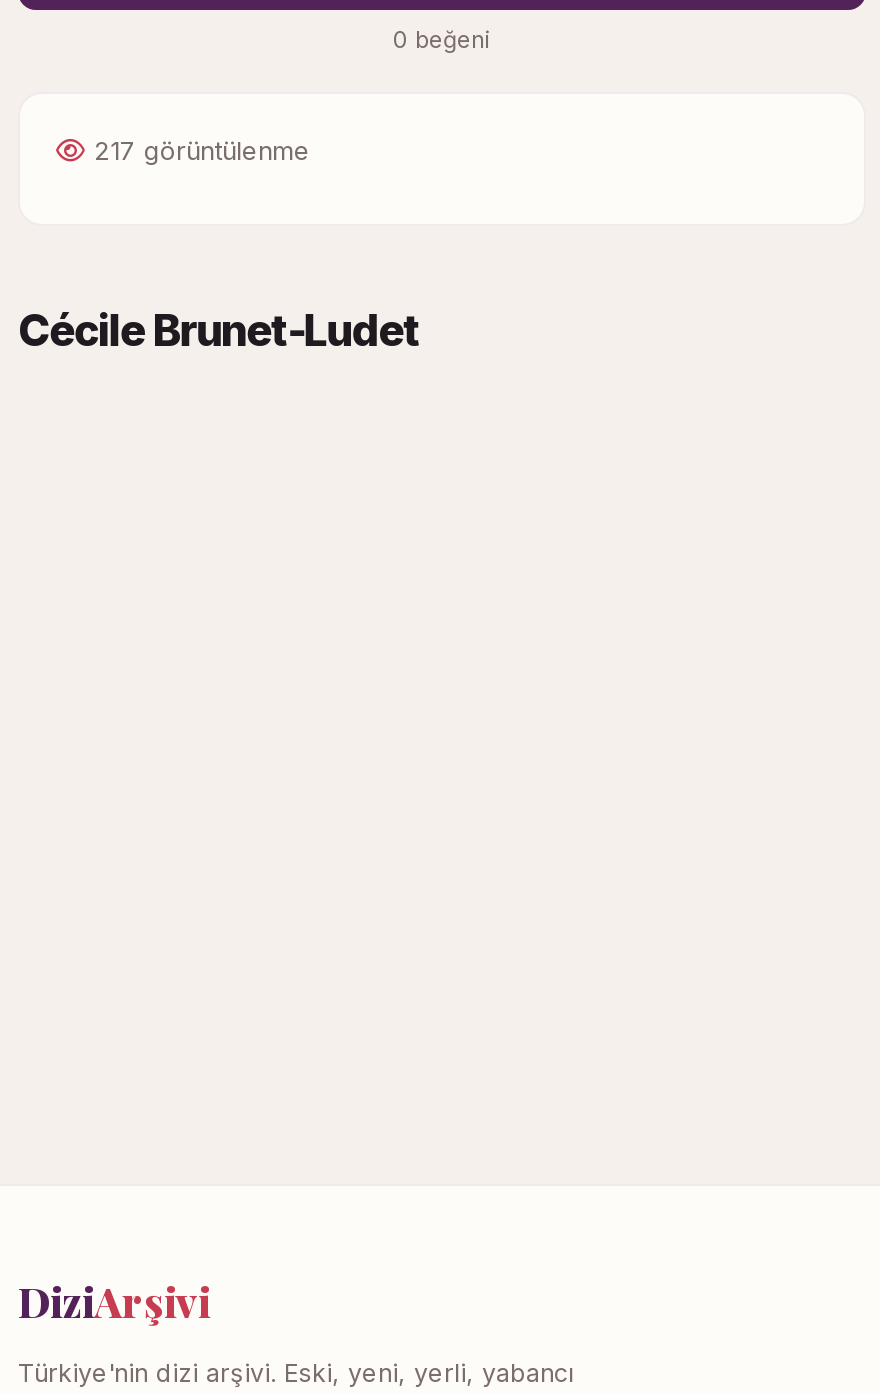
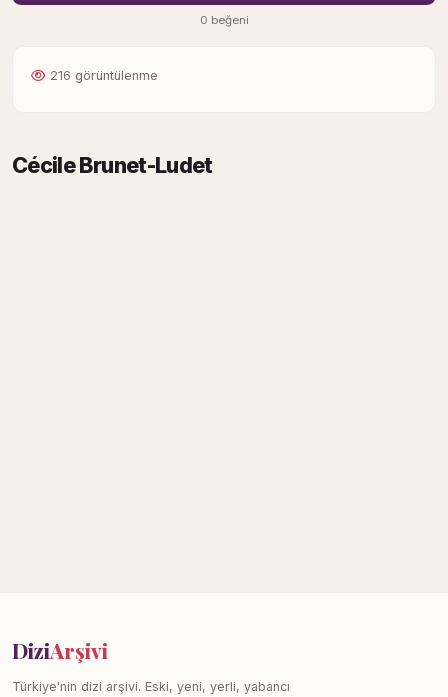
[94,136,310,166] 217 görüntülenme -> [50,68,158,83] 216 görüntülenme

